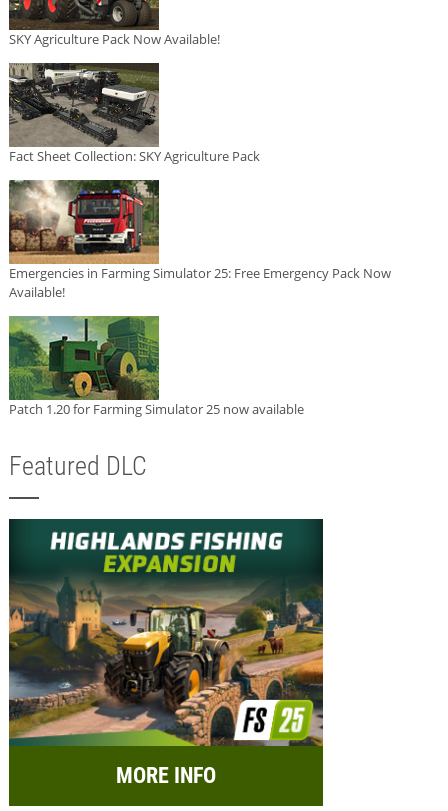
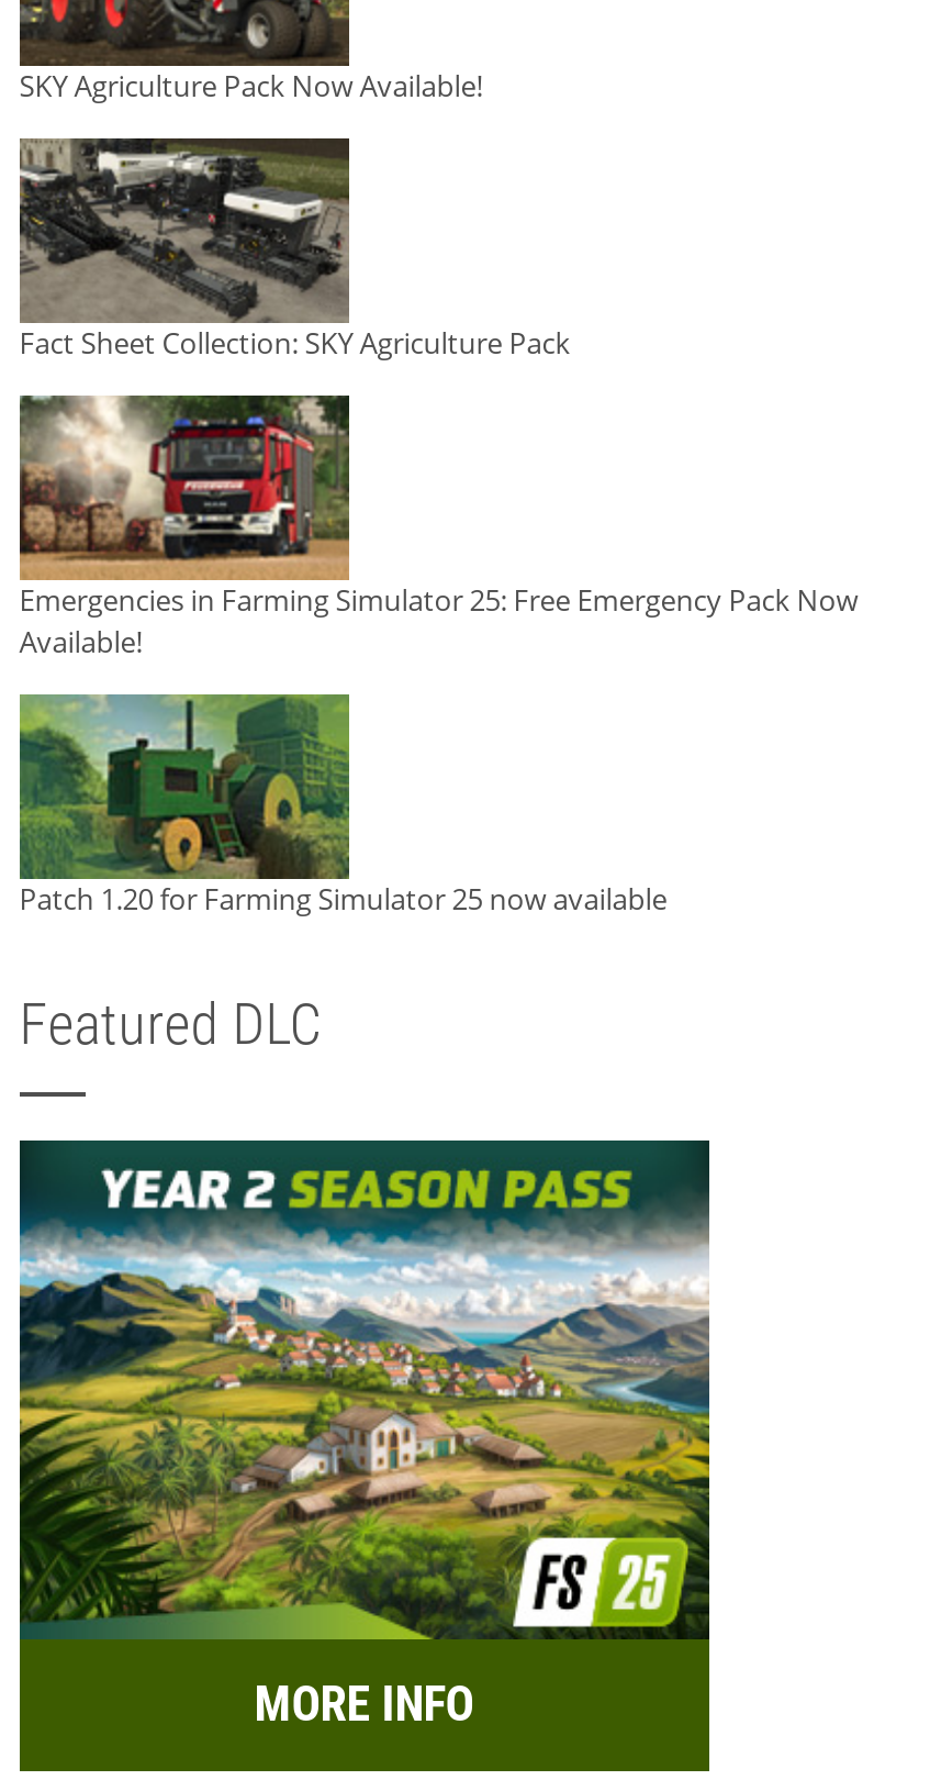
[8,531,324,747] [image] -> [18,1167,711,1639] [image]

